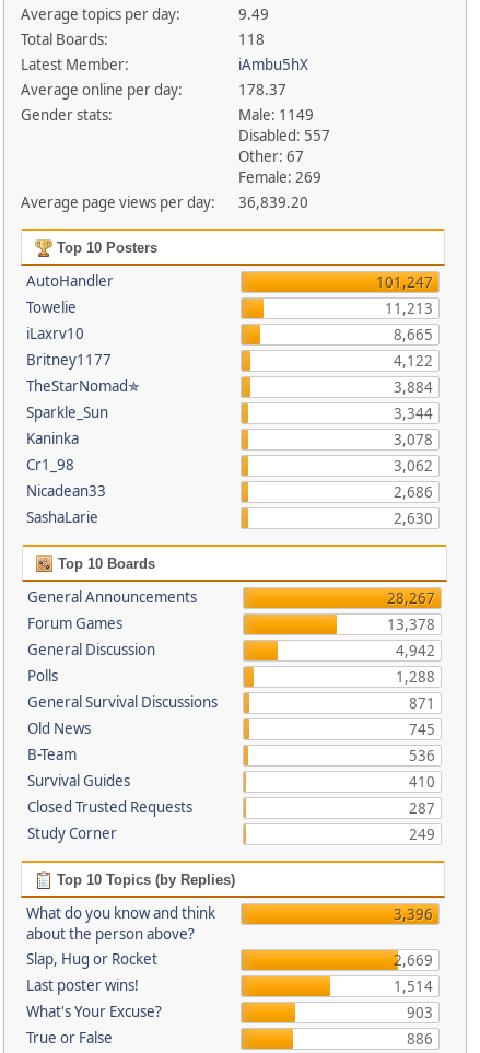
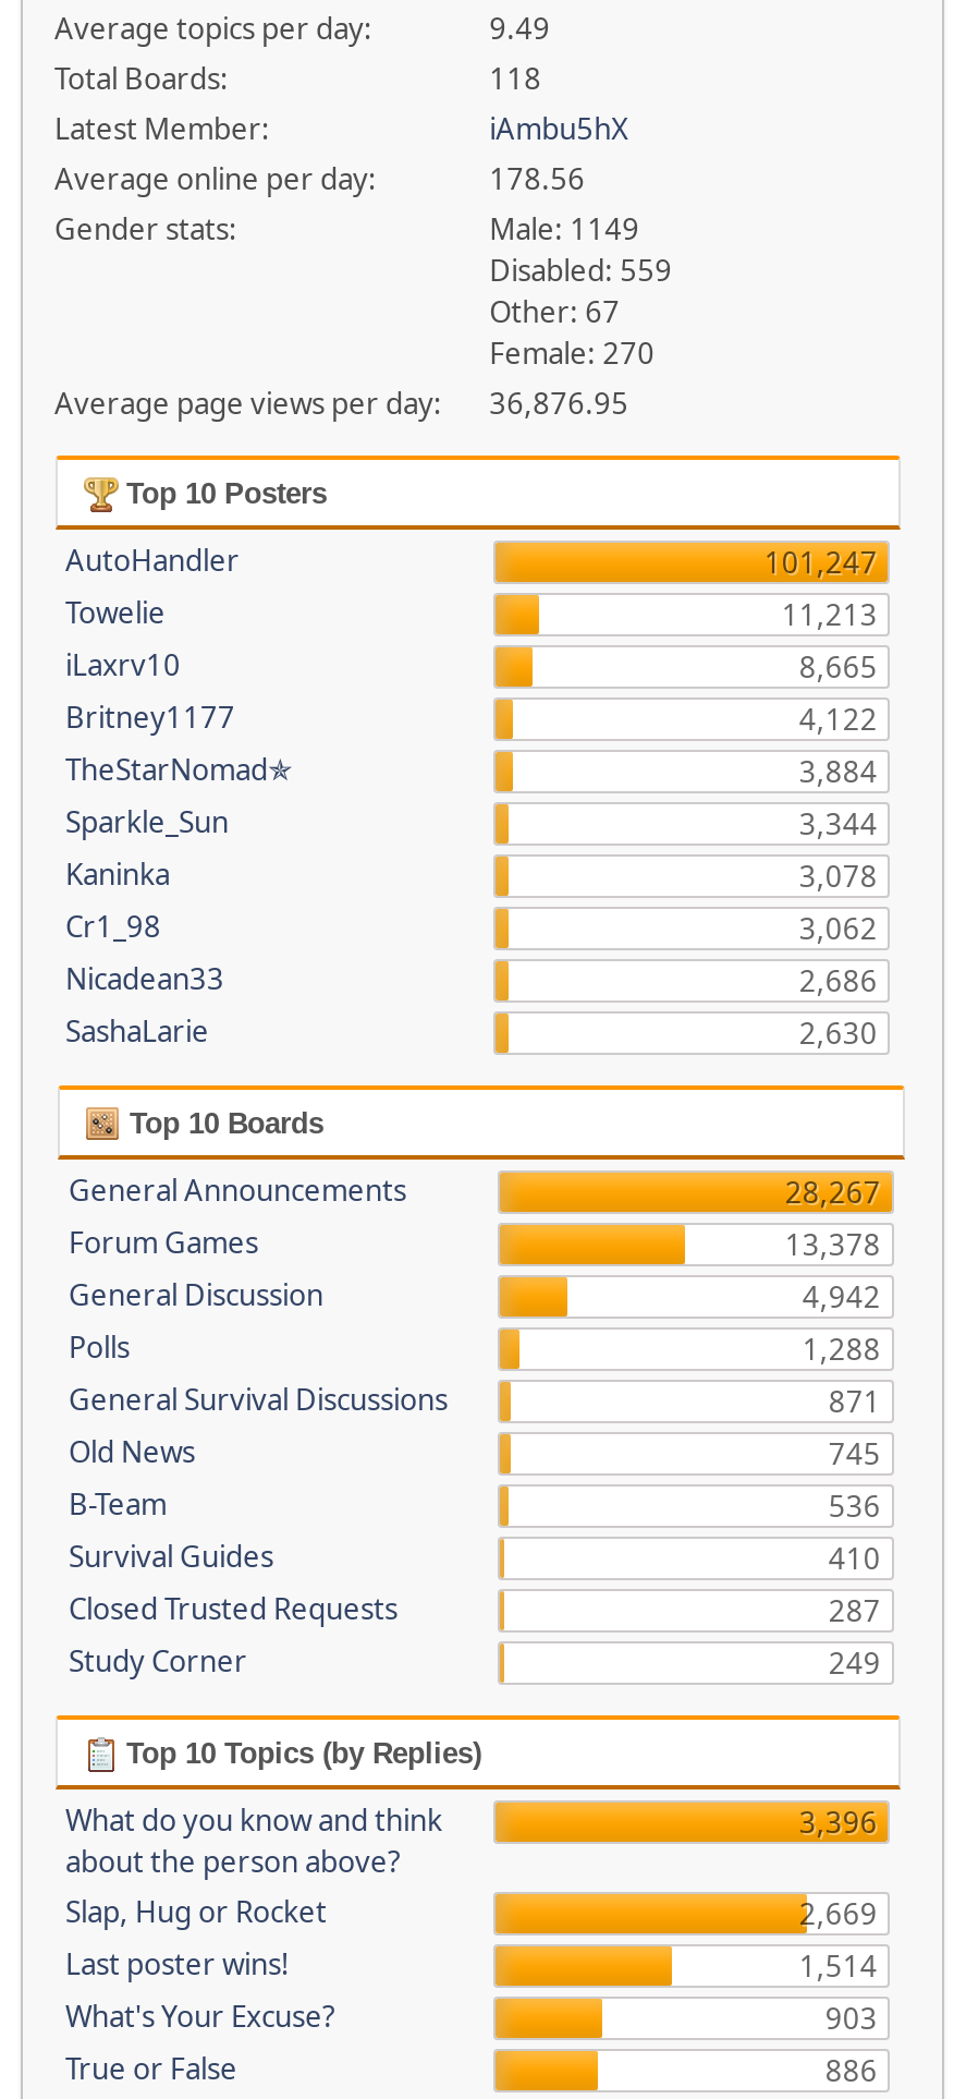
[238,80,287,100] 178.37 -> [489,159,585,198] 178.56
[238,126,330,145] Disabled: 557 -> [489,251,672,290] Disabled: 559
[238,167,322,187] Female: 269 -> [489,333,655,373] Female: 270
[20,192,308,212] Average page views per day: 36,839.20 -> [54,384,629,423] Average page views per day: 36,876.95

